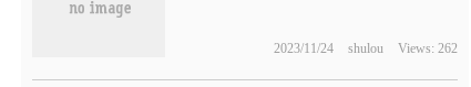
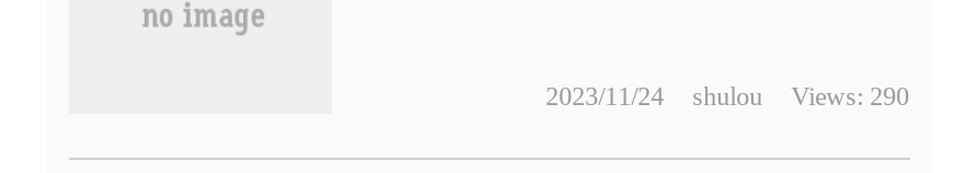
[273,41,457,56] 2023/11/24 shulou Views: 262 -> [546,81,909,111] 2023/11/24 shulou Views: 290

